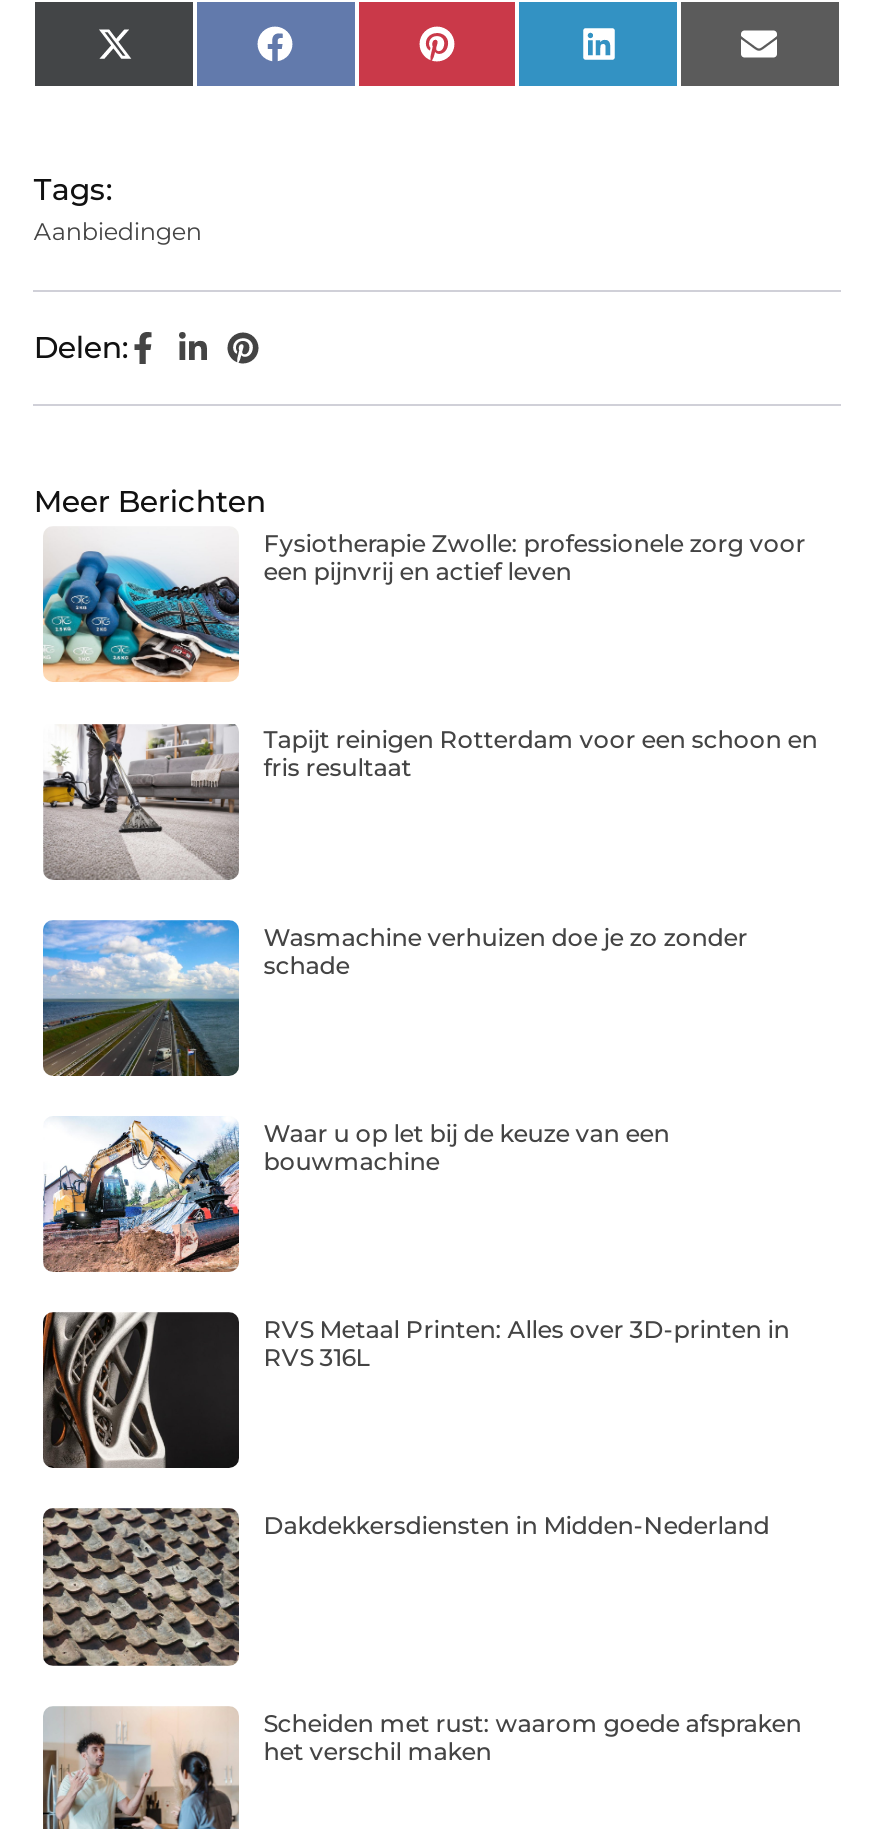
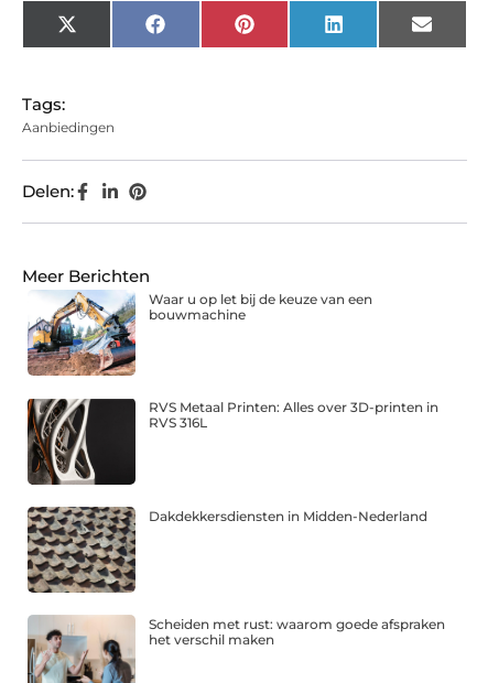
[41,528,805,682] [image] | Fysiotherapie Zwolle: professionele zorg voor | een pijnvrij en actief leven -> none
[43,722,817,880] [image] | Tapijt reinigen Rotterdam voor een schoon en | fris resultaat -> none
[41,918,747,1076] [image] | Wasmachine verhuizen doe je zo zonder | schade -> none

